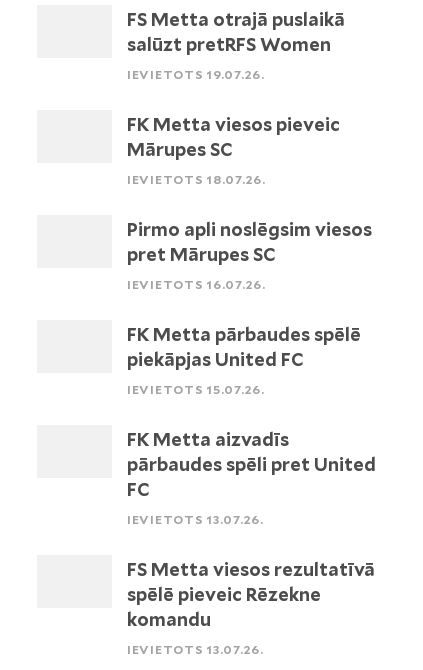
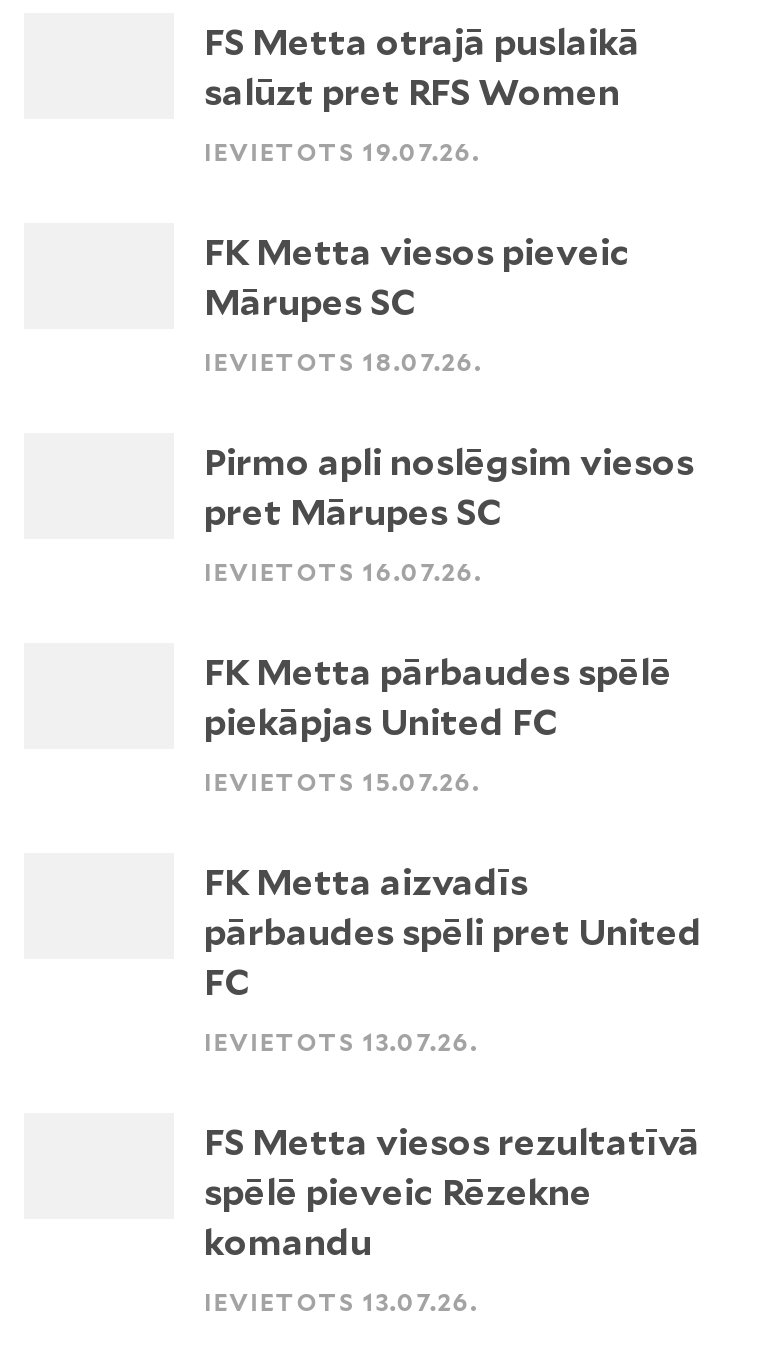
[127,34,331,55] salūzt pretRFS Women -> [204,71,620,113] salūzt pret RFS Women

